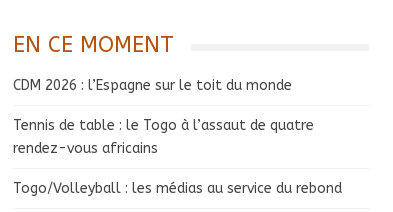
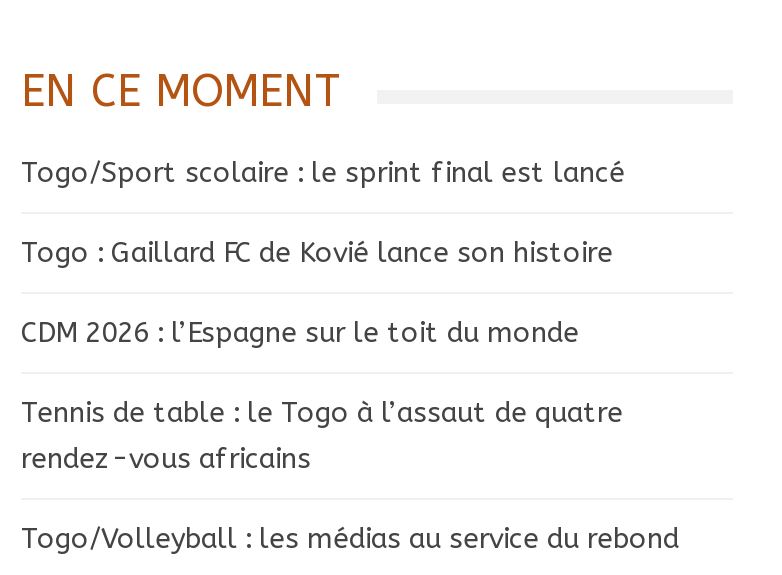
none -> [21,156,625,270] Togo/Sport scolaire : le sprint final est lancé | Togo : Gaillard FC de Kovié lance son histoire

